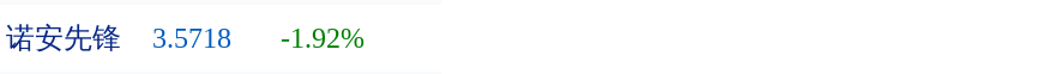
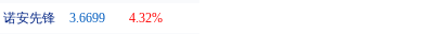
[152,21,231,55] 3.5718 -> [69,11,105,25] 3.6699
[281,21,365,55] -1.92% -> [129,11,163,25] 4.32%

